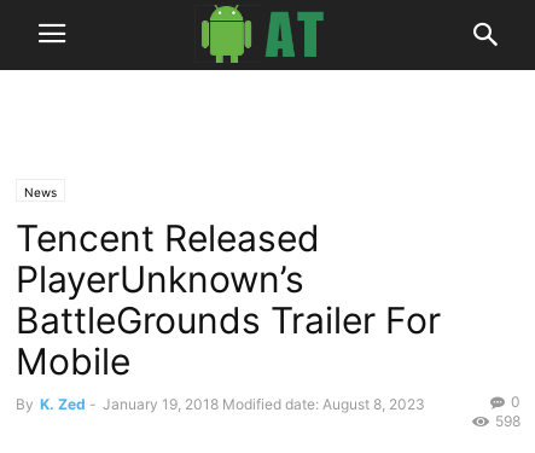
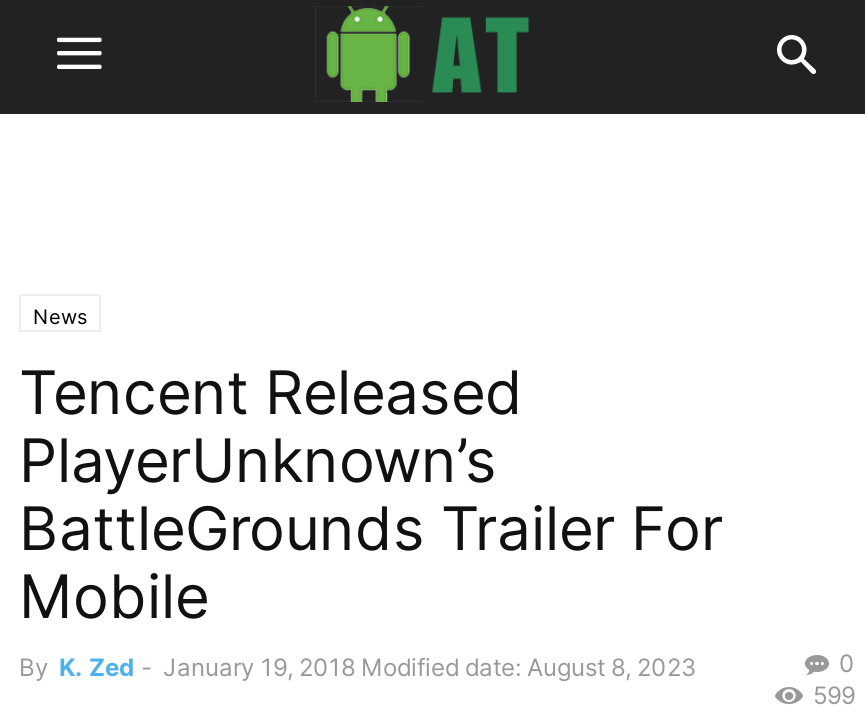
[495,412,521,430] 598 -> [813,680,855,710] 599

